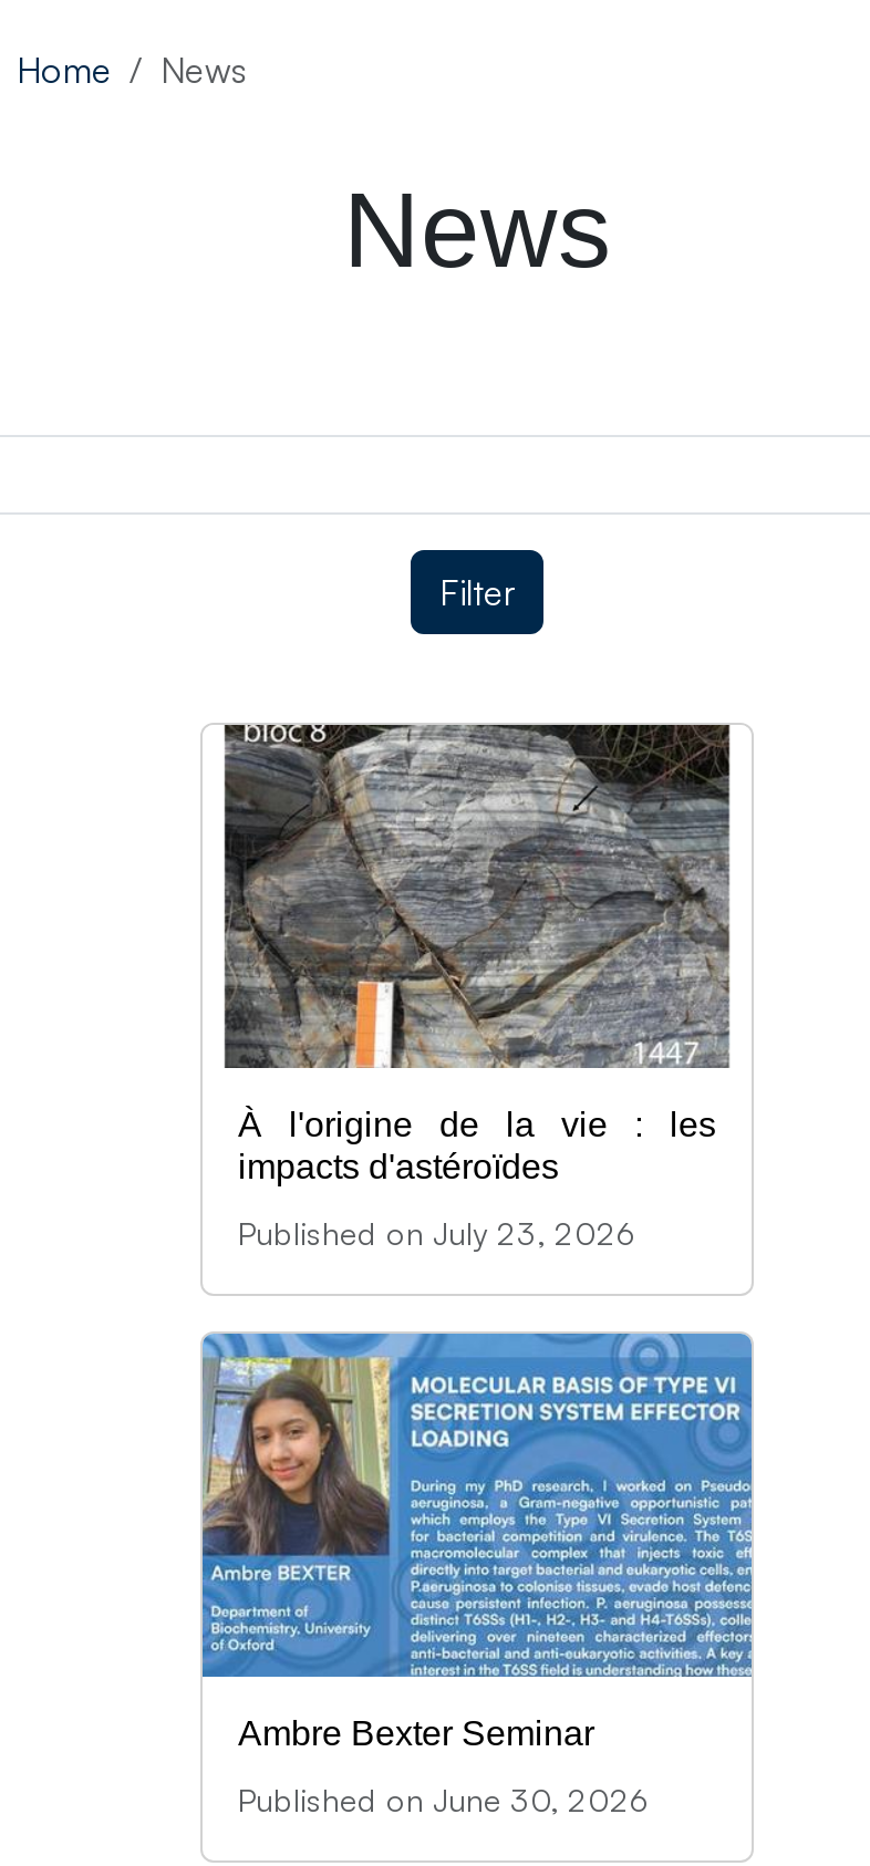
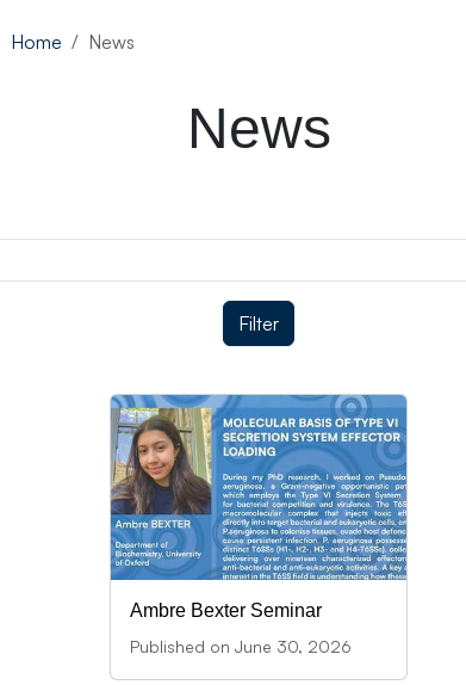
[222,723,732,1252] [image] | À l'origine de la vie : les | impacts d'astéroïdes | Published on July 23, 2026 -> none

